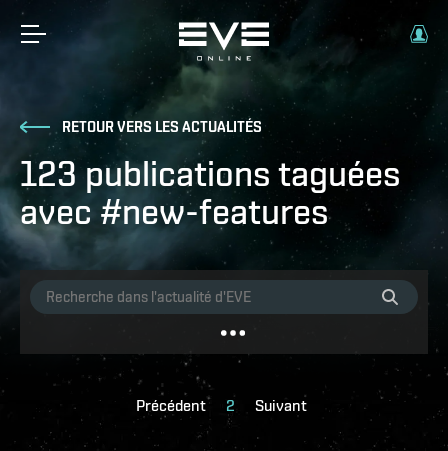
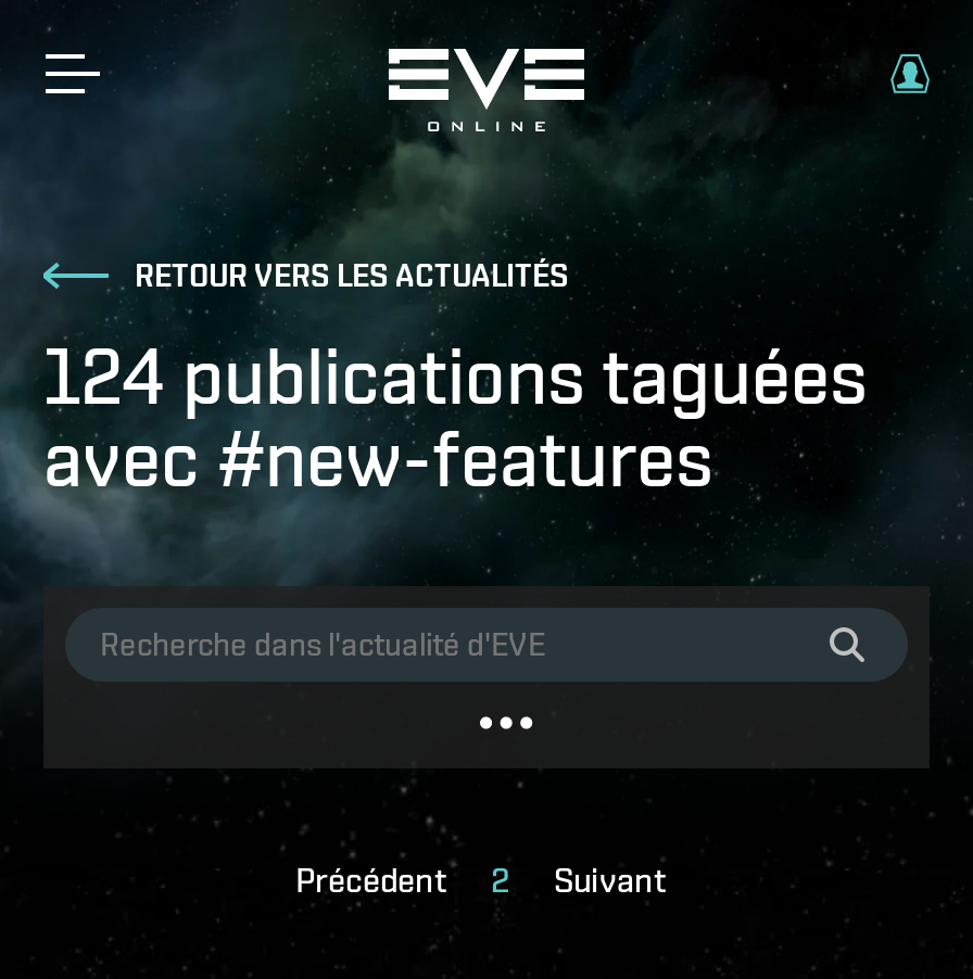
[20,152,401,194] 123 publications taguées -> [43,330,869,421] 124 publications taguées

